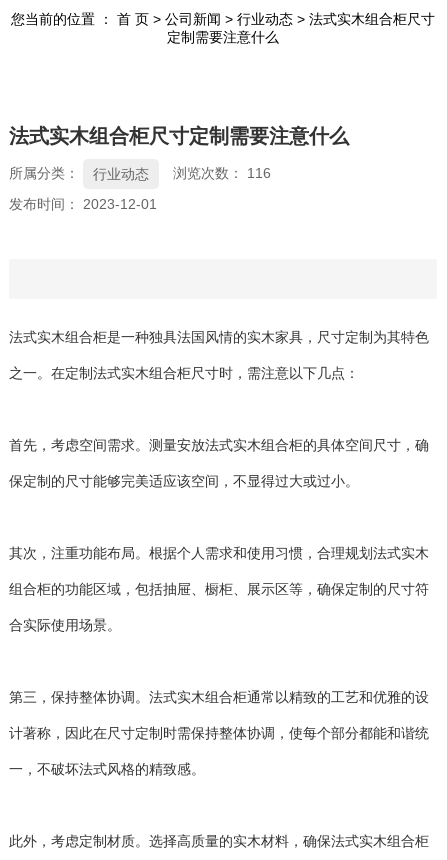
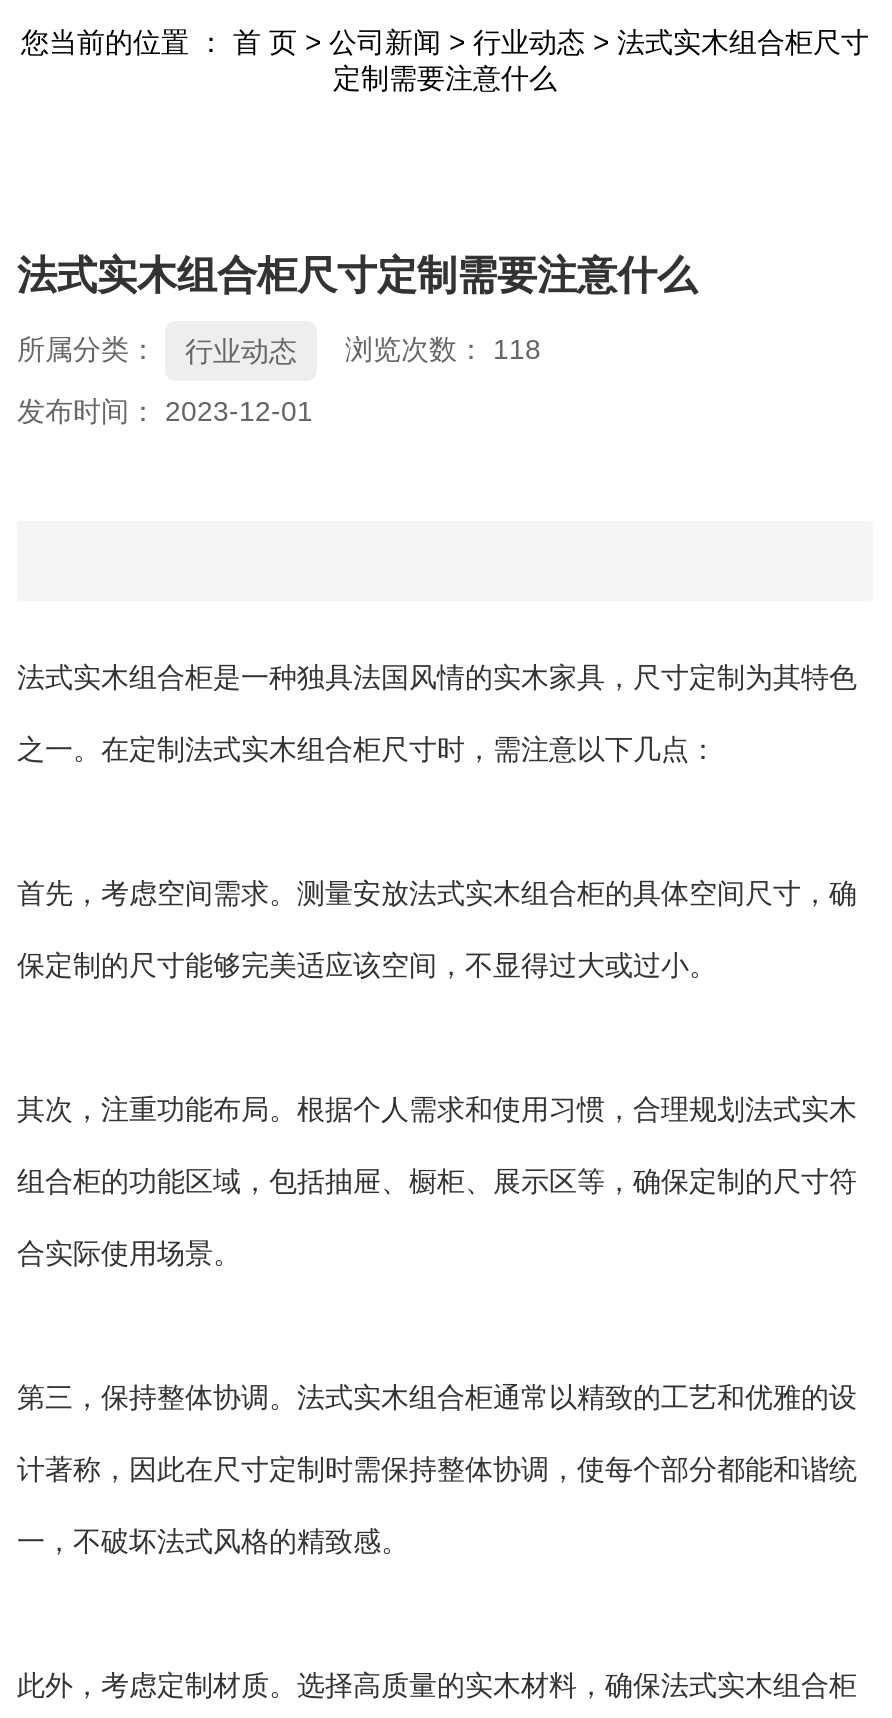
[9,165,271,182] 所属分类： 行业动态 浏览次数：116 -> [17,333,541,368] 所属分类： 行业动态 浏览次数：118

